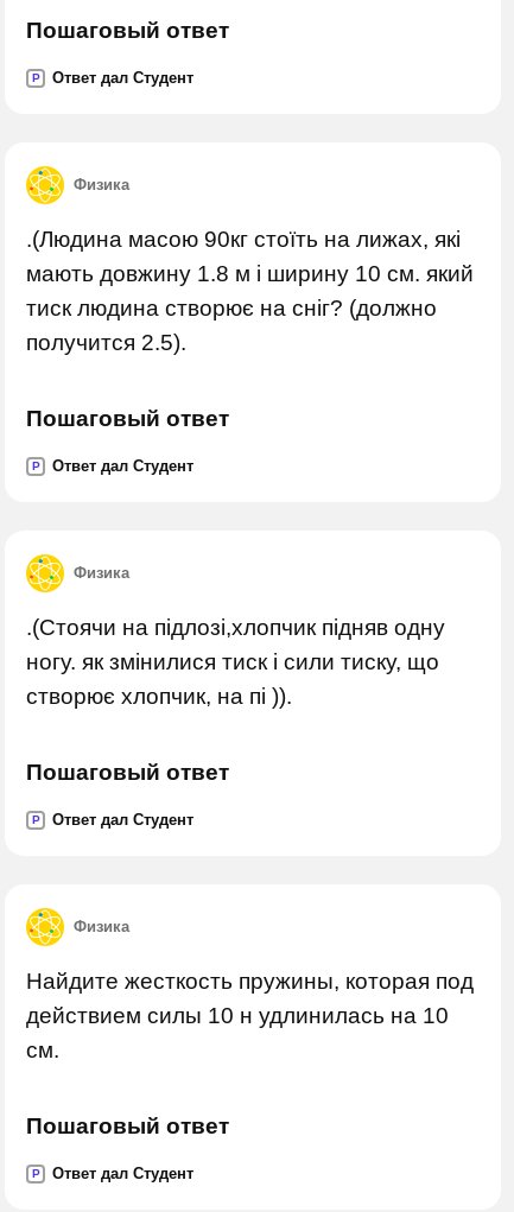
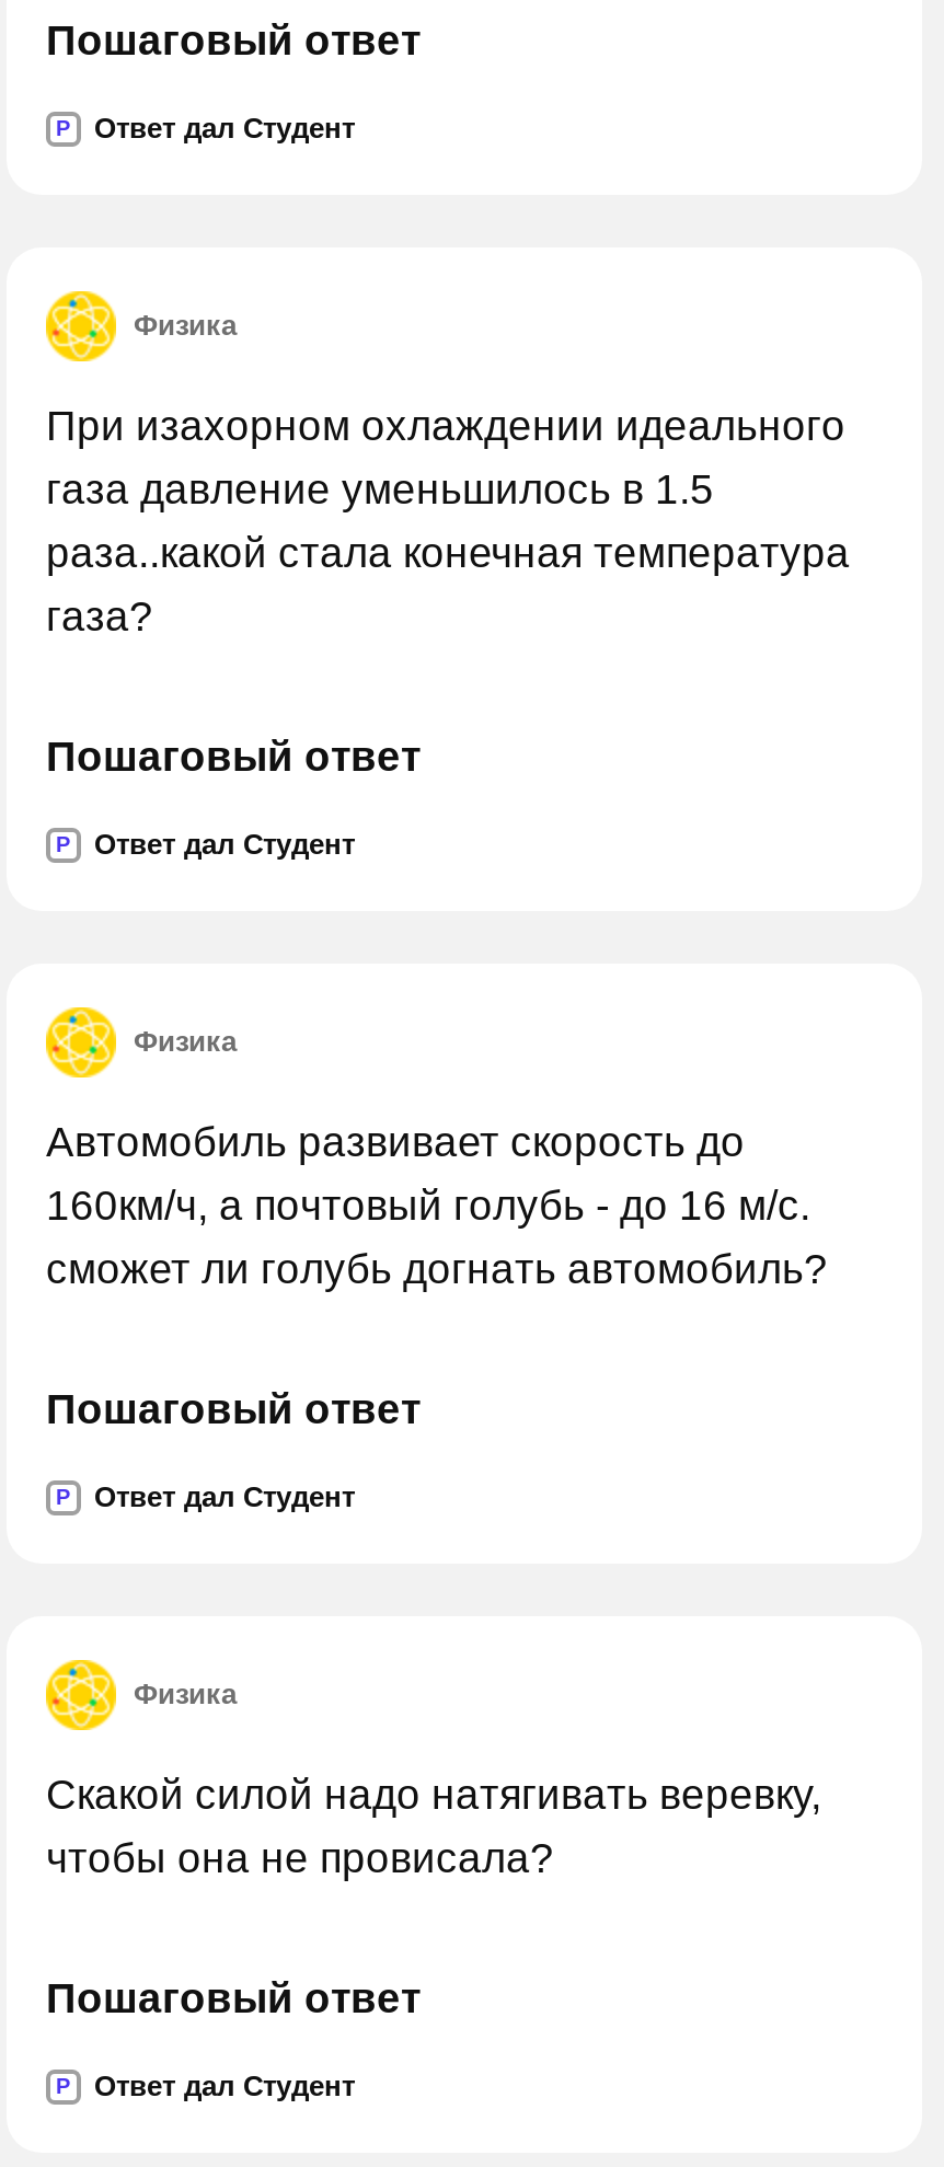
[26,227,474,355] .(Людина масою 90кг стоїть на лижах, які | мають довжину 1.8 м і ширину 10 см. який | тиск людина створює на сніг? (должно | получится 2.5). -> [46,403,850,639] При изахорном охлаждении идеального | газа давление уменьшилось в 1.5 | раза..какой стала конечная температура | газа?
[26,615,445,709] .(Стоячи на підлозі,хлопчик підняв одну | ногу. як змінилися тиск і сили тиску, що | створює хлопчик, на пі )). -> [46,1119,828,1292] Автомобиль развивает скорость до | 160км/ч, а почтовый голубь - до 16 м/с. | сможет ли голубь догнать автомобиль?
[26,969,474,1062] Найдите жесткость пружины, которая под | действием силы 10 н удлинилась на 10 | см. -> [46,1772,821,1881] Скакой силой надо натягивать веревку, | чтобы она не провисала?

